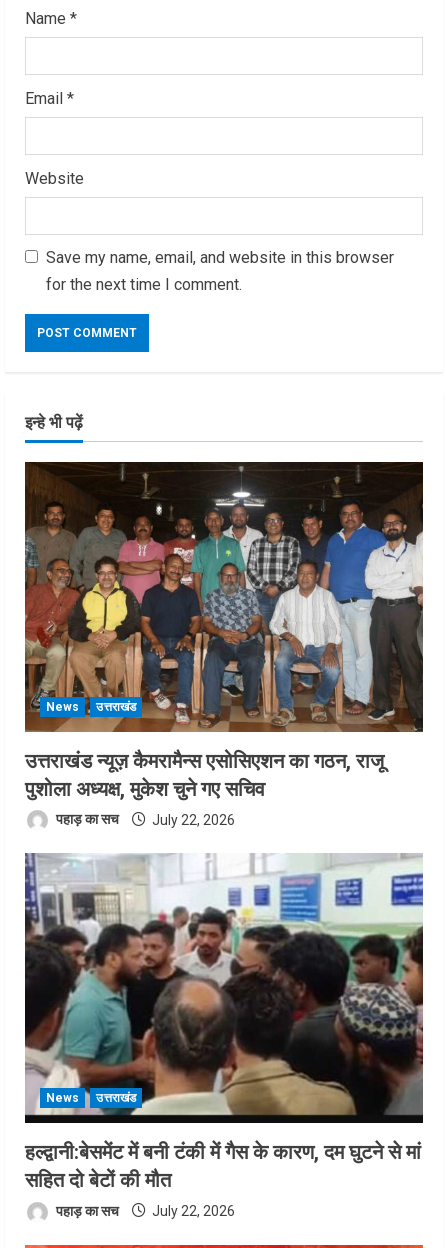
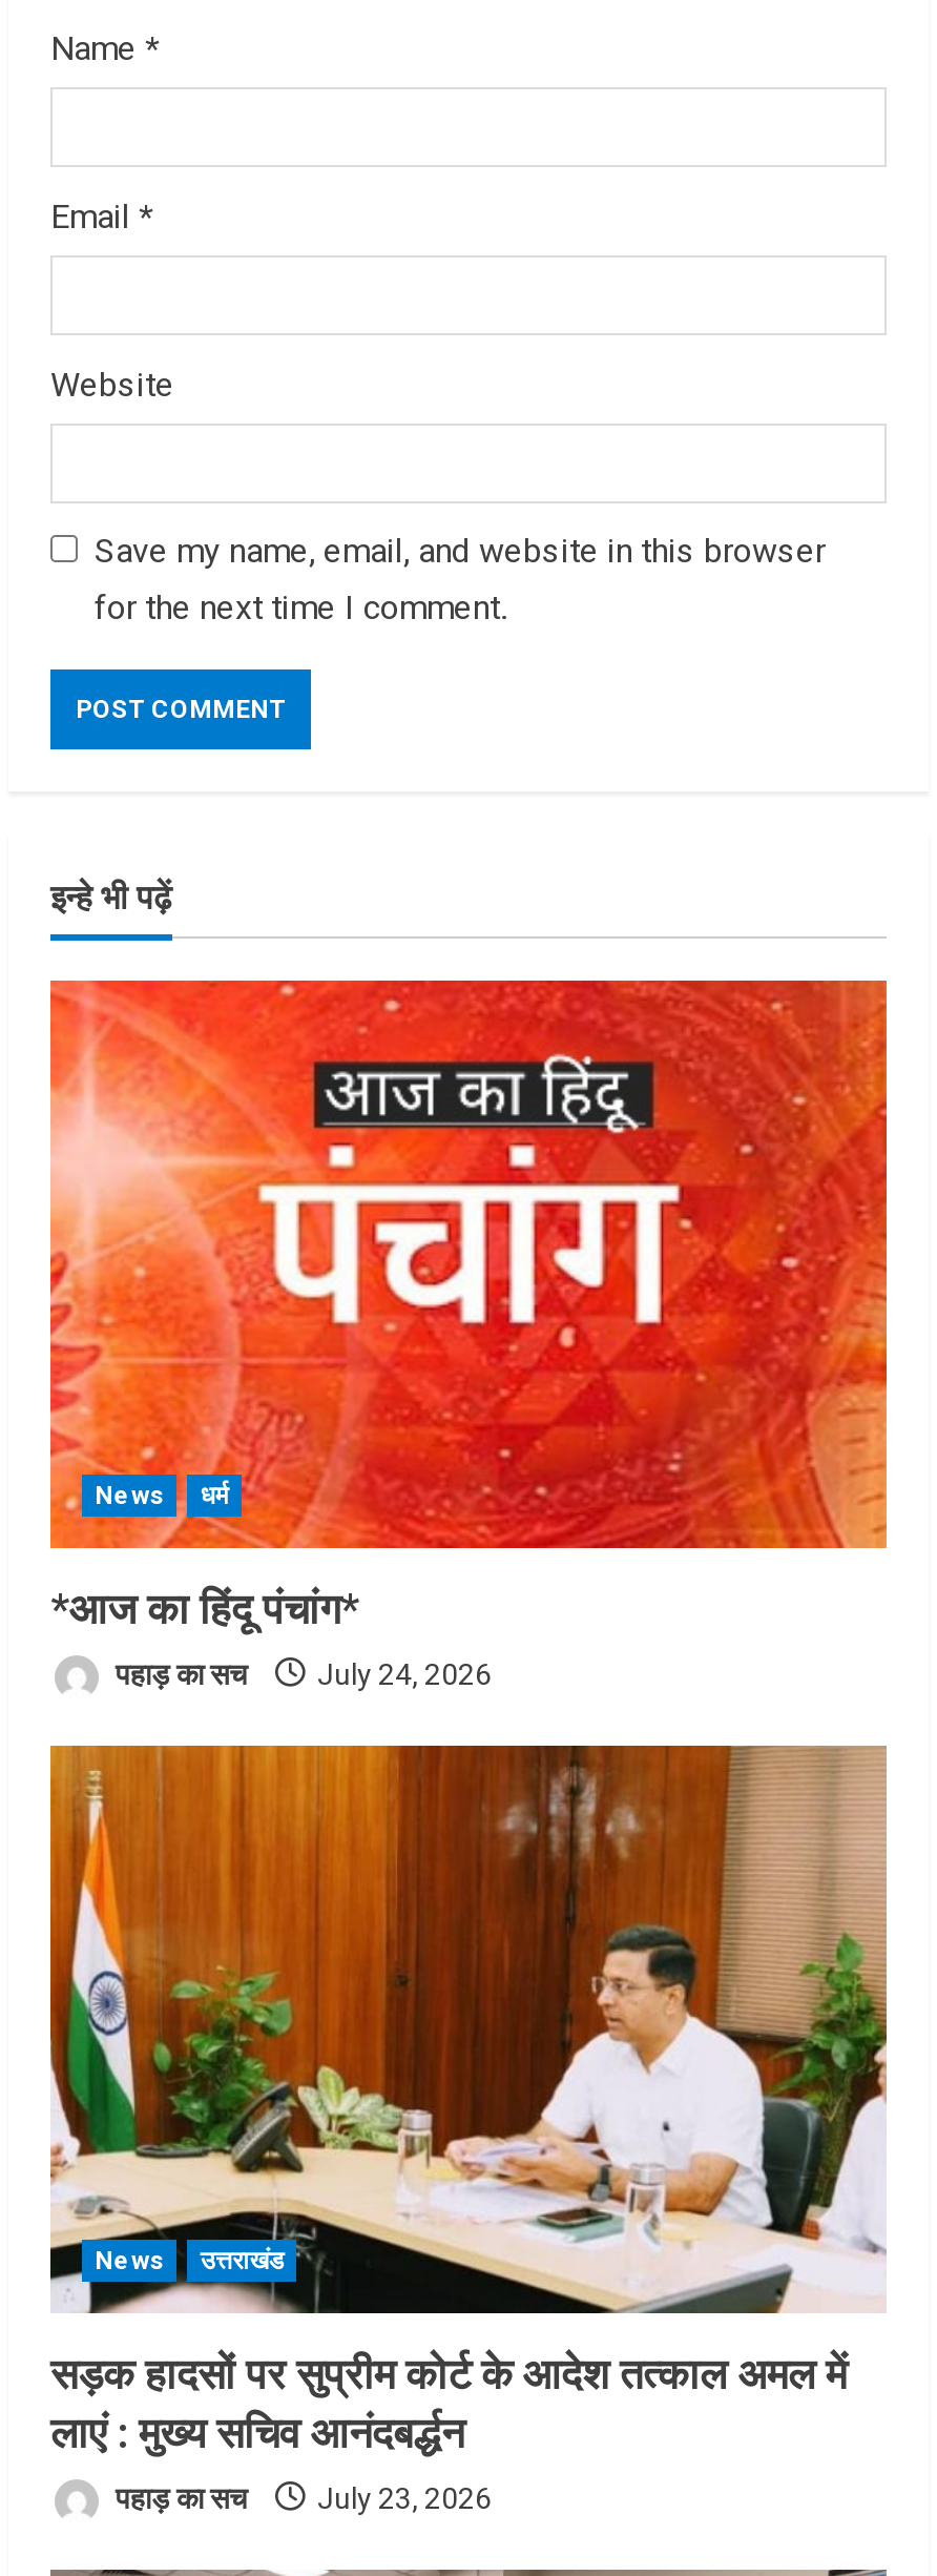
[24,461,424,733] [image] | उत्तराखंड -> [48,978,889,1550] [image] | धर्म
[25,749,384,801] उत्तराखंड न्यूज़ कैमरामैन्स एसोसिएशन का गठन, राजू | पुशोला अध्यक्ष, मुकेश चुने गए सचिव -> [50,1585,359,1636] *आज का हिंदू पंचांग*
[53,812,235,828] पहाड़ का सच July 22, 2026 -> [109,1659,492,1692] पहाड़ का सच July 24, 2026
[24,852,424,1192] [image] | हल्द्वानी:बेसमेंट में बनी टंकी में गैस के कारण, दम घुटने से मां | सहित दो बेटों की मौत -> [48,1744,889,2459] [image] | सड़क हादसों पर सुप्रीम कोर्ट के आदेश तत्काल अमल में | लाएं : मुख्य सचिव आनंदबर्द्धन
[53,1203,235,1219] पहाड़ का सच July 22, 2026 -> [109,2482,492,2516] पहाड़ का सच July 23, 2026

